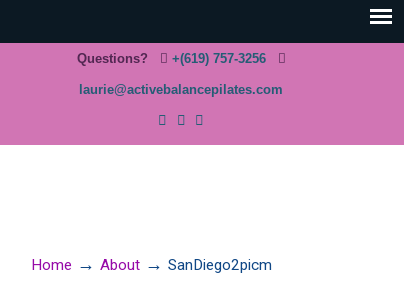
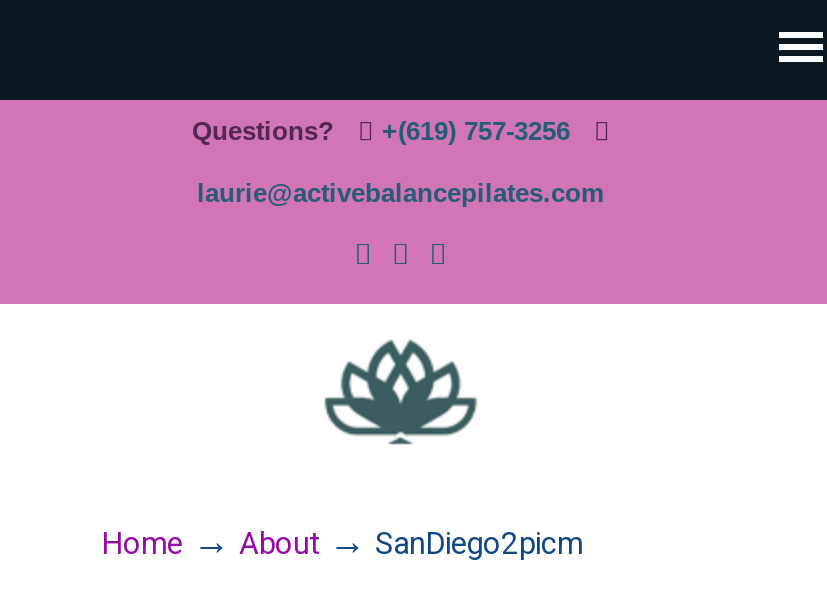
none -> [323,338,479,446] [image]

